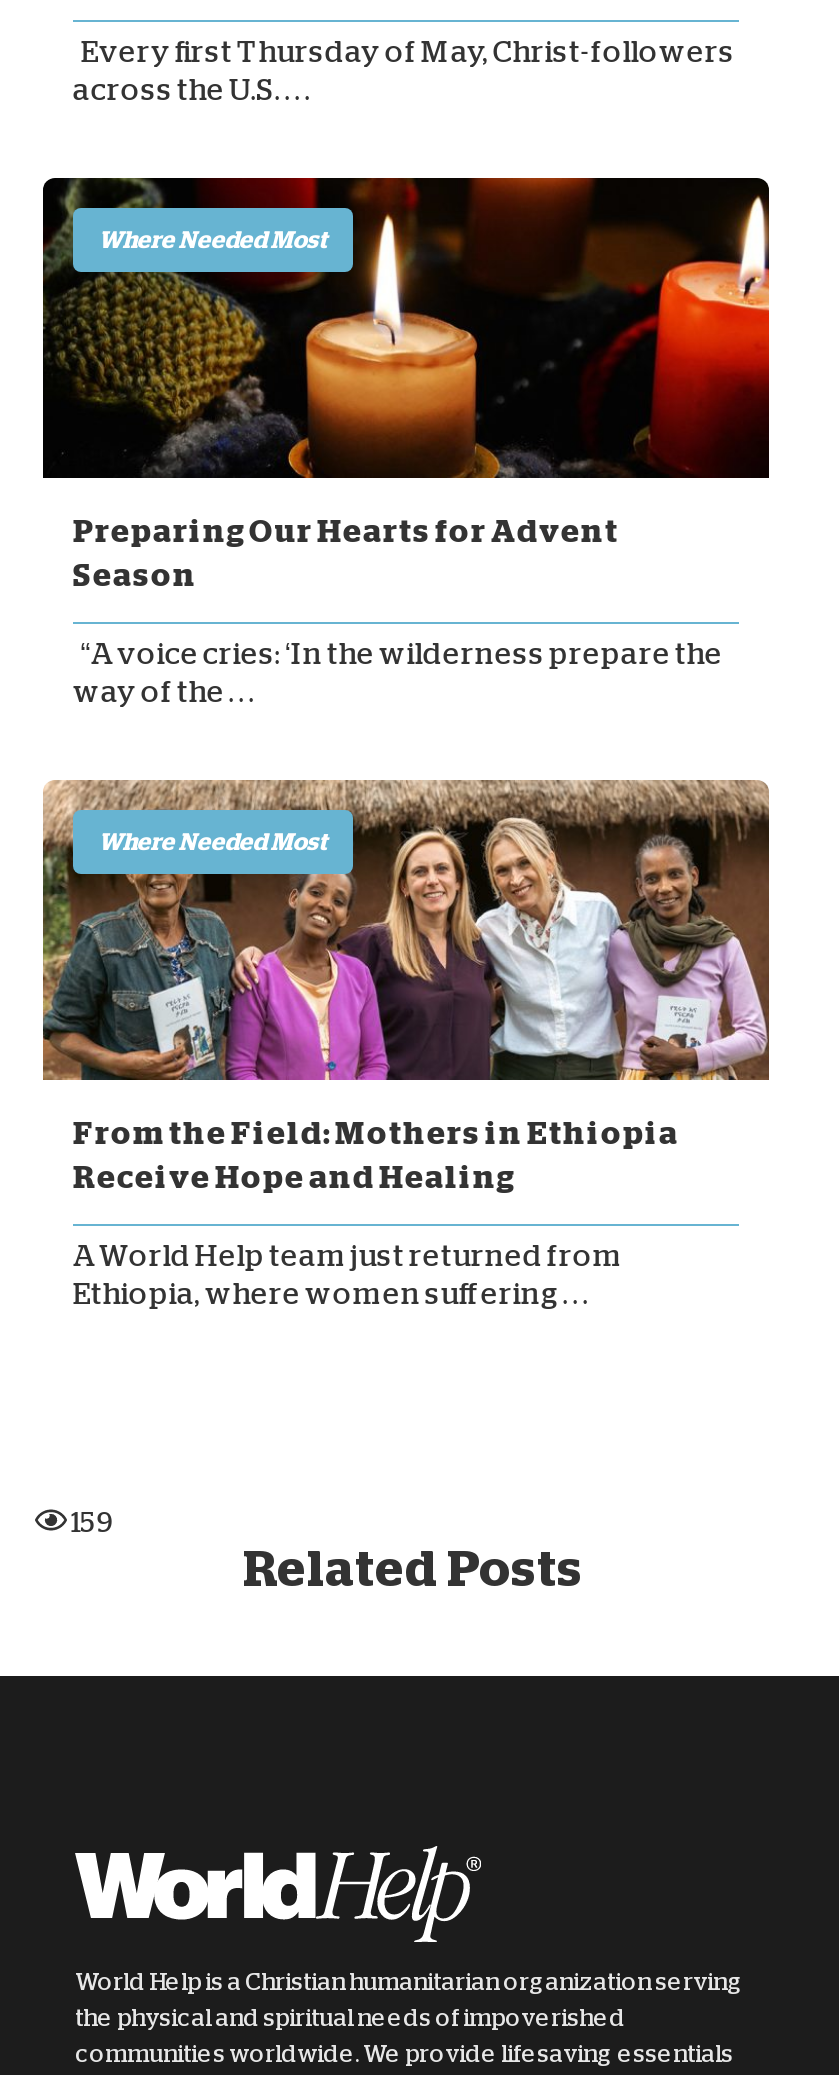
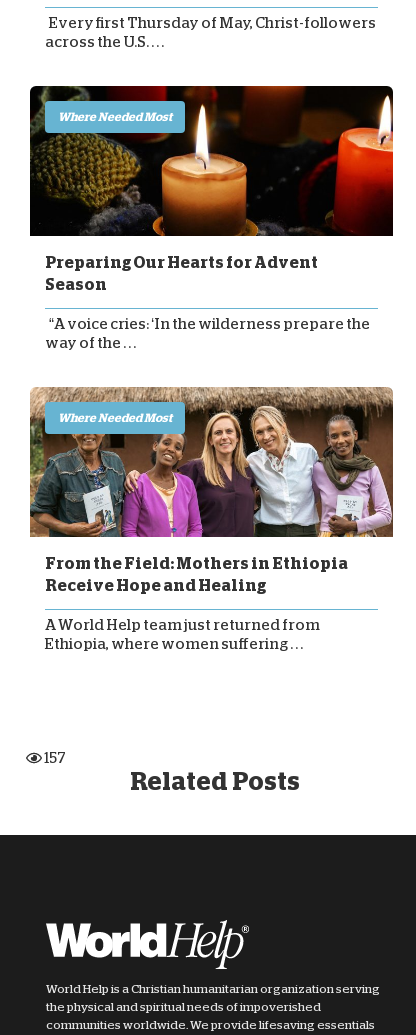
[67,1507,115,1535] 159 -> [42,751,66,765] 157

